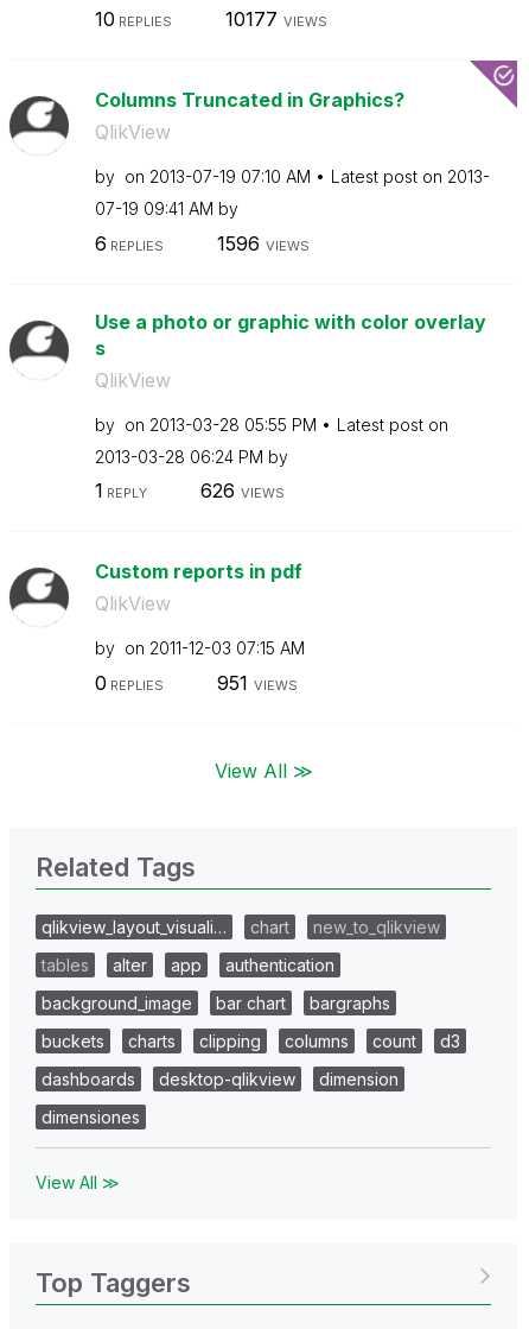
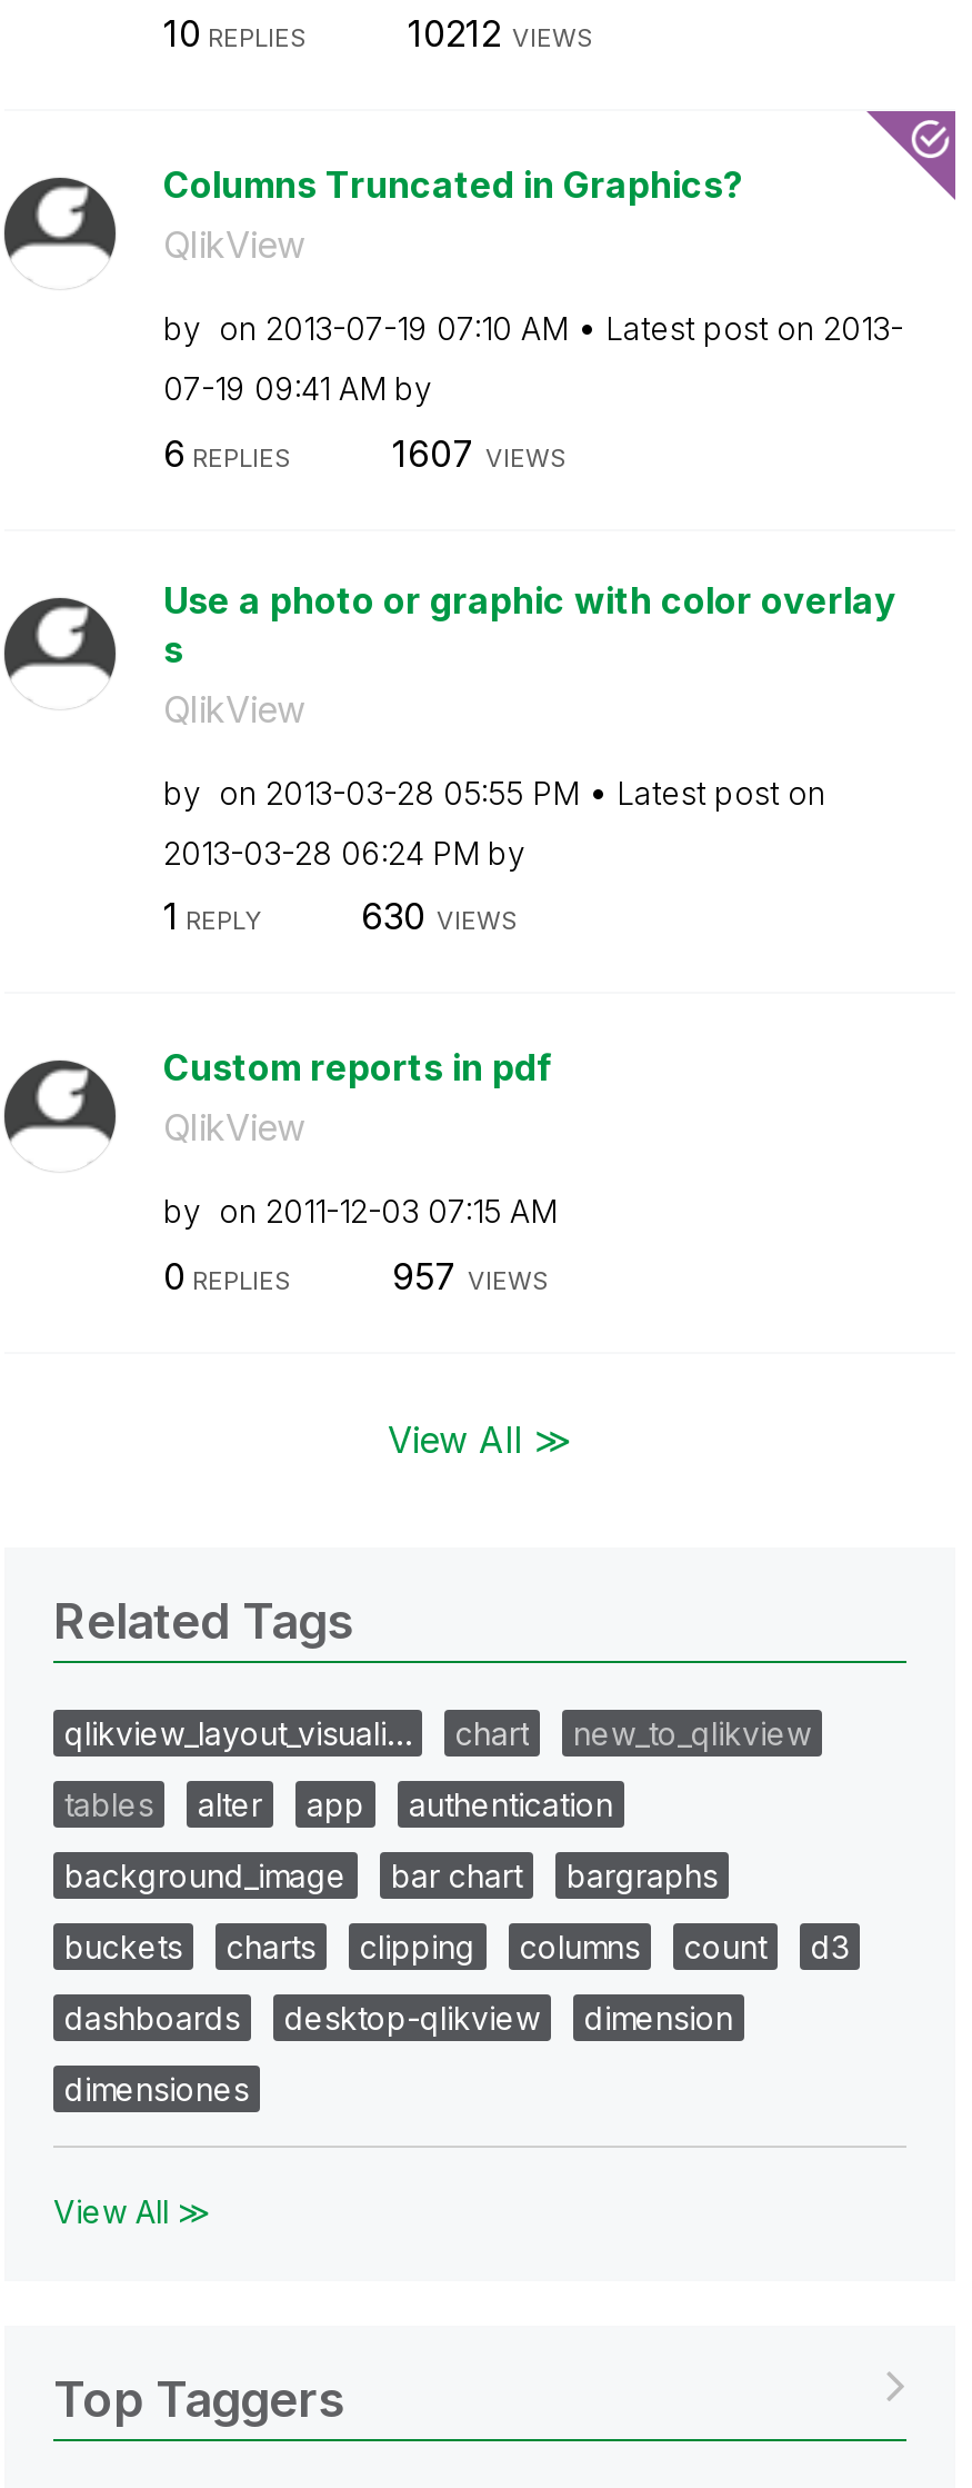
[225,7,327,31] 10177 VIEWS -> [408,11,594,56] 10212 VIEWS
[216,231,309,255] 1596 VIEWS -> [392,430,568,475] 1607 VIEWS
[200,479,284,502] 626 VIEWS -> [361,894,519,938] 630 VIEWS
[216,670,297,694] 951 VIEWS -> [392,1253,550,1297] 957 VIEWS

